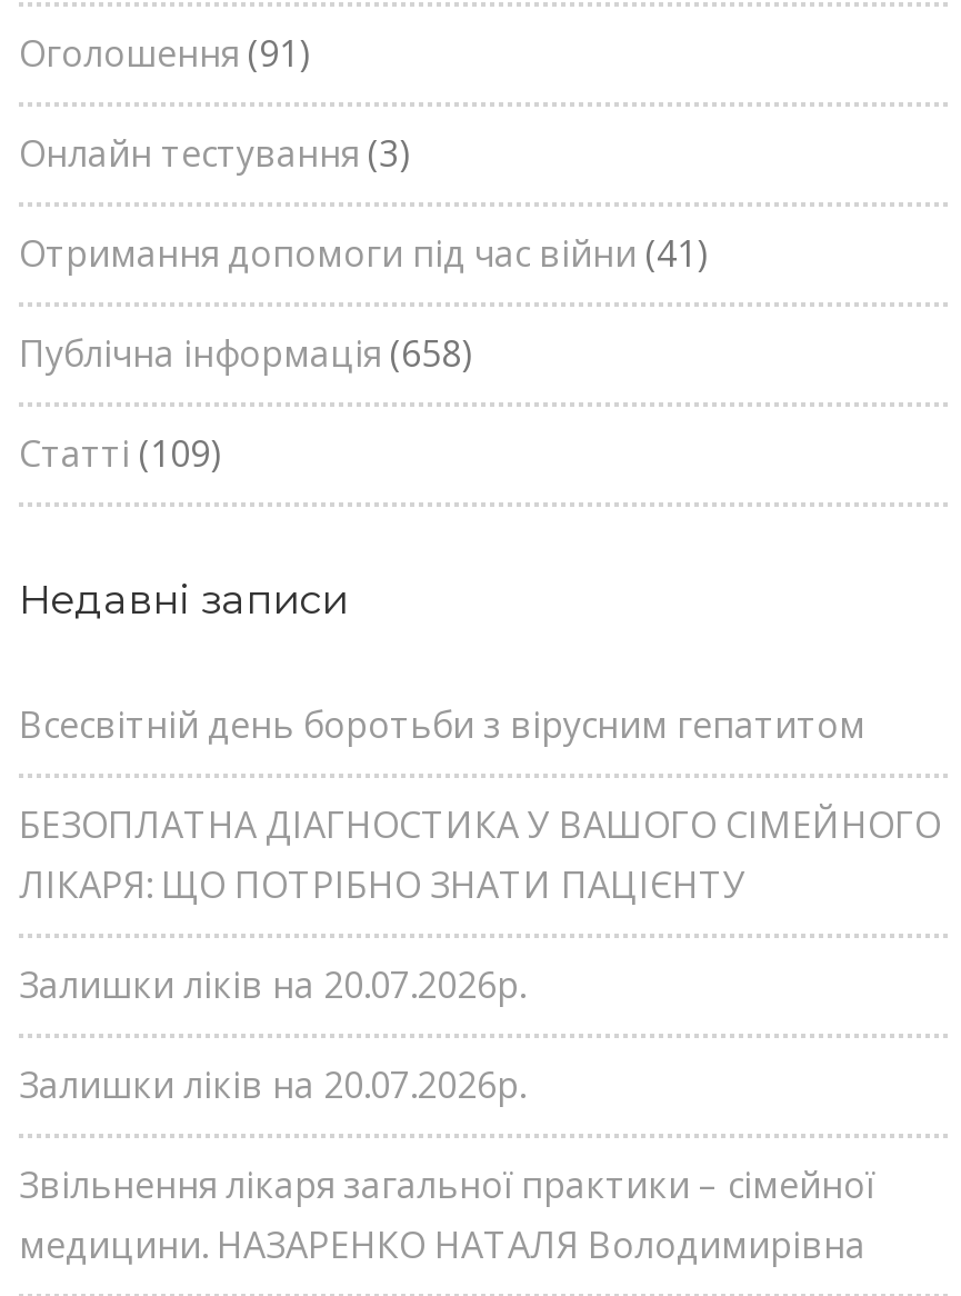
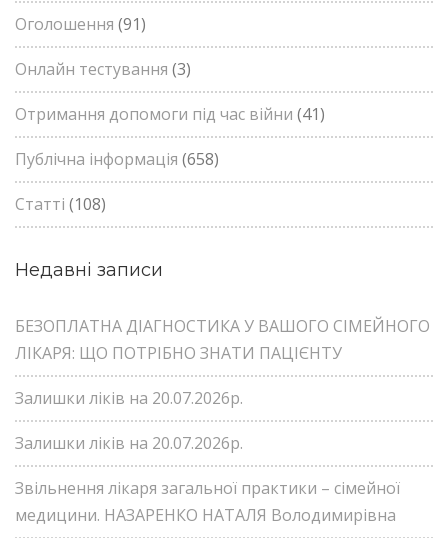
[19,429,221,478] Статті (109) -> [15,193,106,215] Статті (108)
[19,700,865,749] Всесвітній день боротьби з вірусним гепатитом -> none

